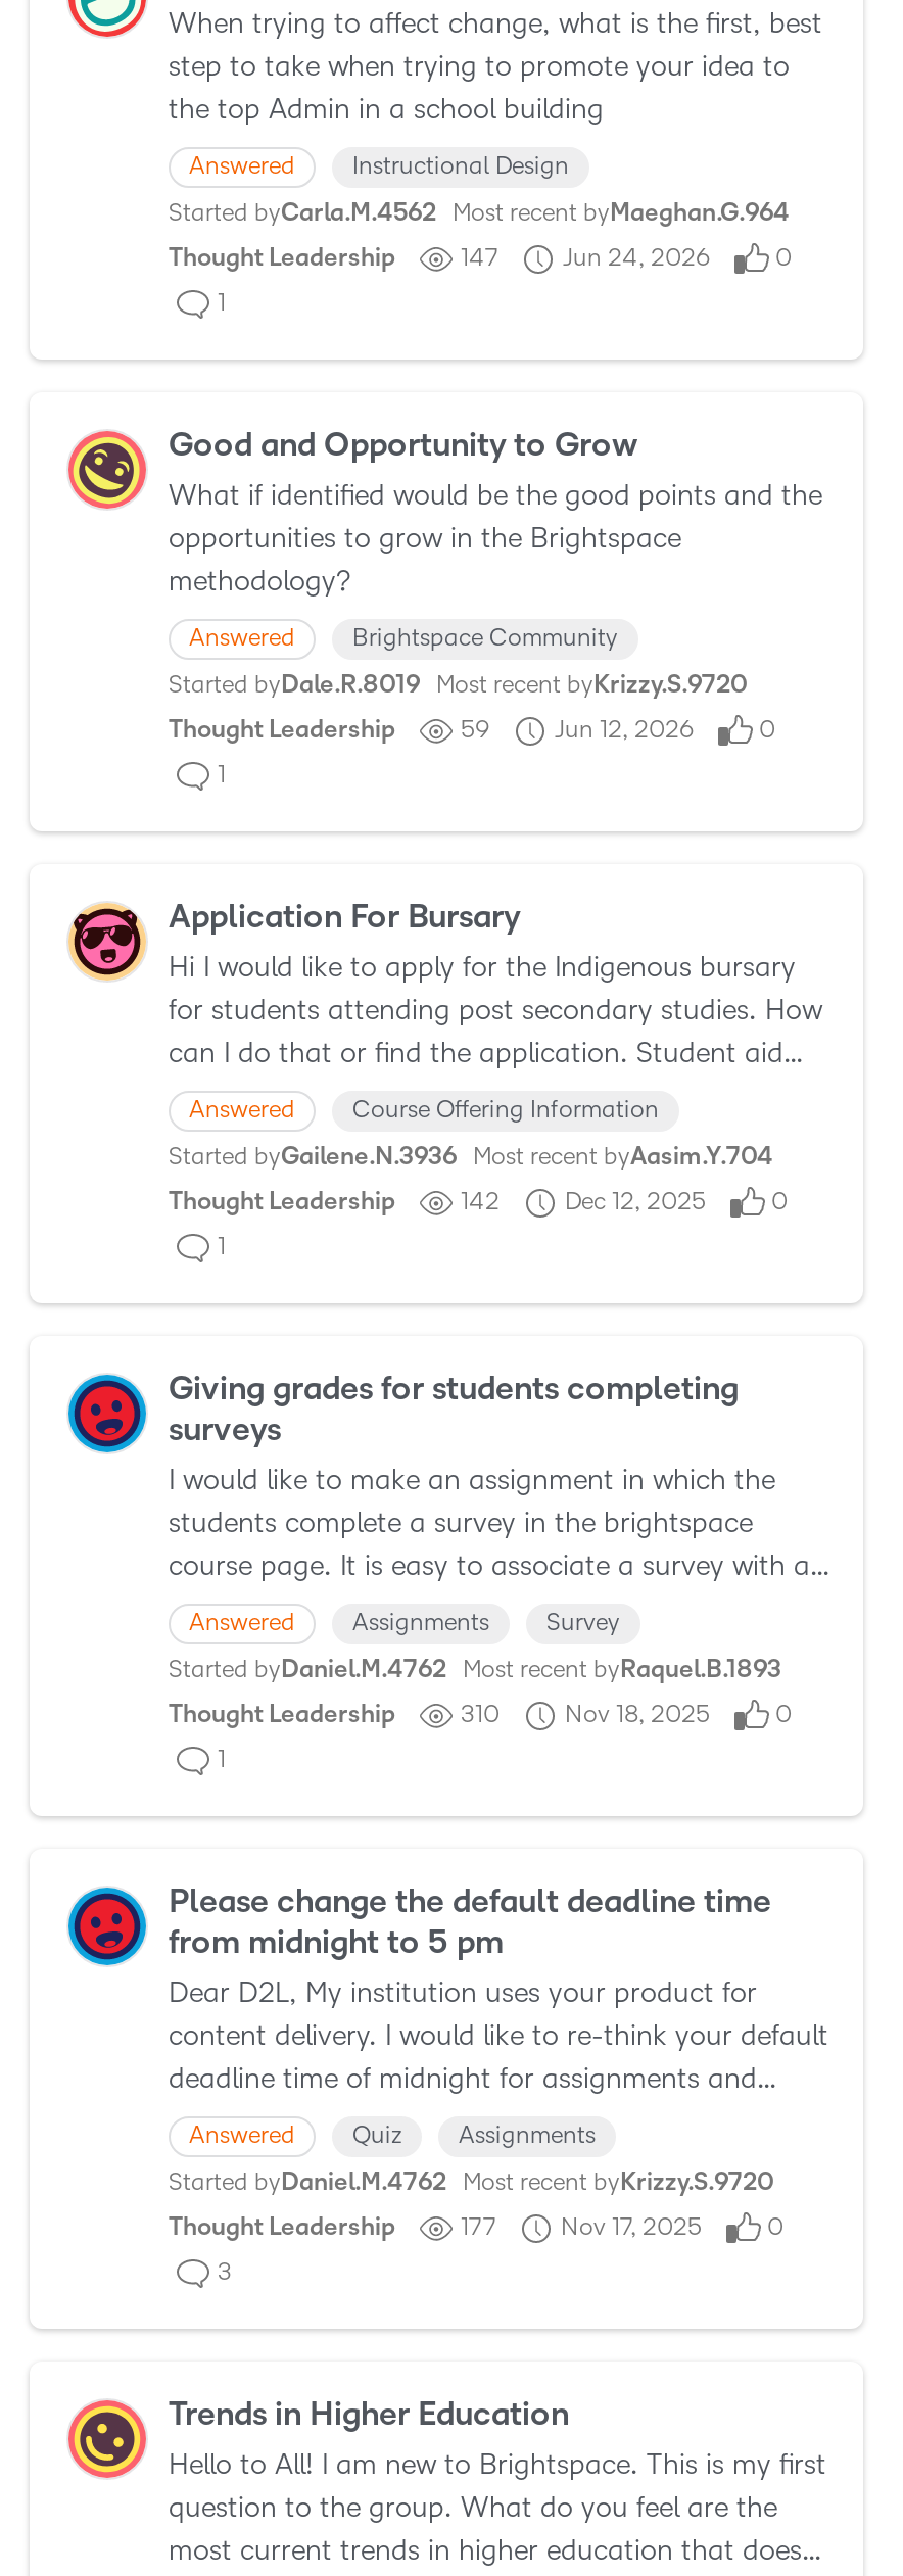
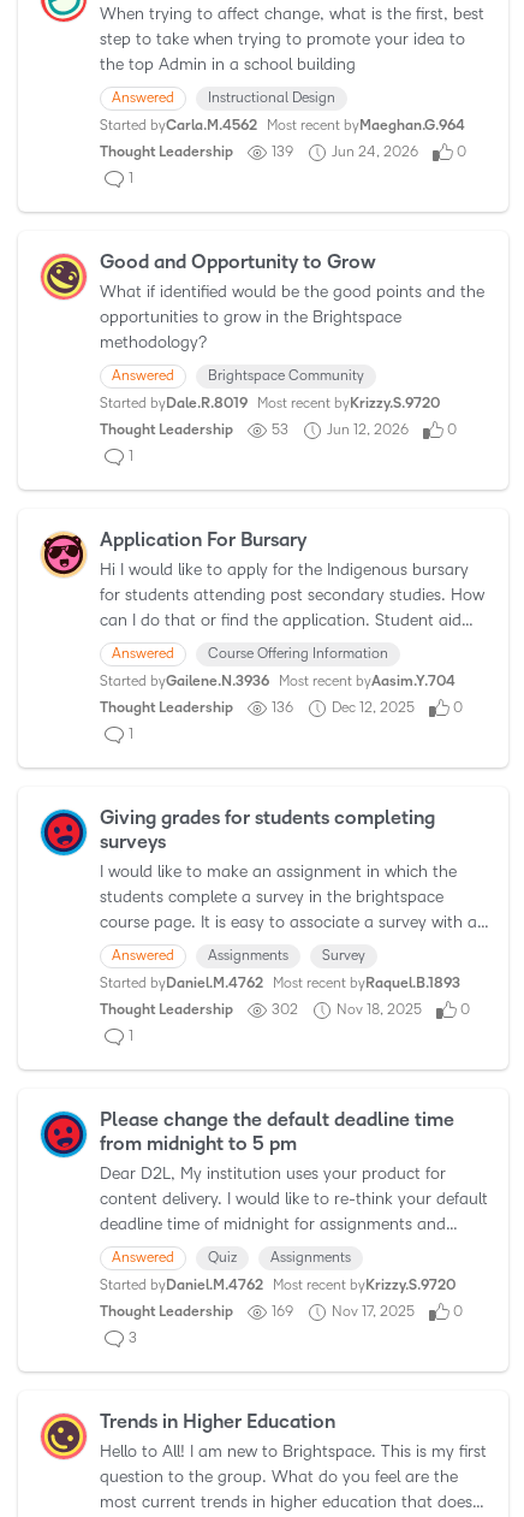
[461,245,497,272] 147 -> [272,144,293,160] 139
[461,717,489,744] 59 -> [272,422,288,438] 53
[461,1189,500,1215] 142 -> [272,700,293,716] 136
[461,1702,500,1728] 310 -> [272,1002,298,1018] 302
[461,2214,495,2241] 177 -> [272,1304,293,1320] 169

